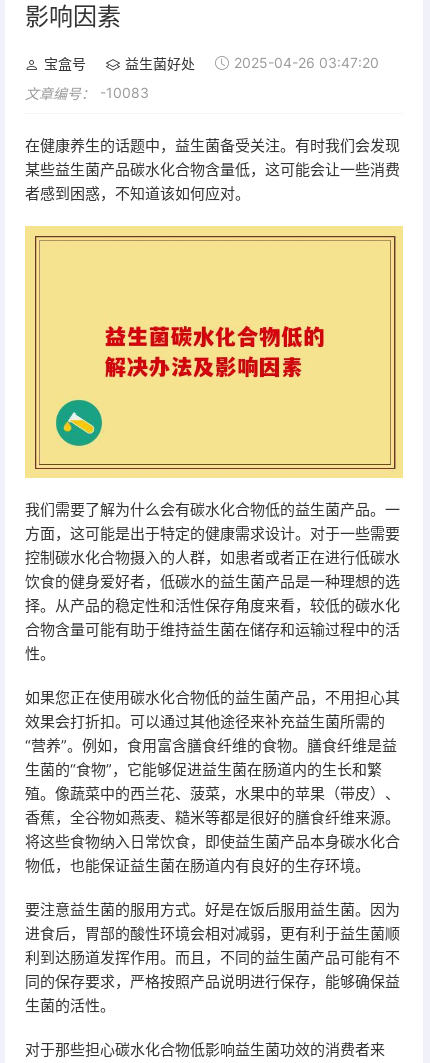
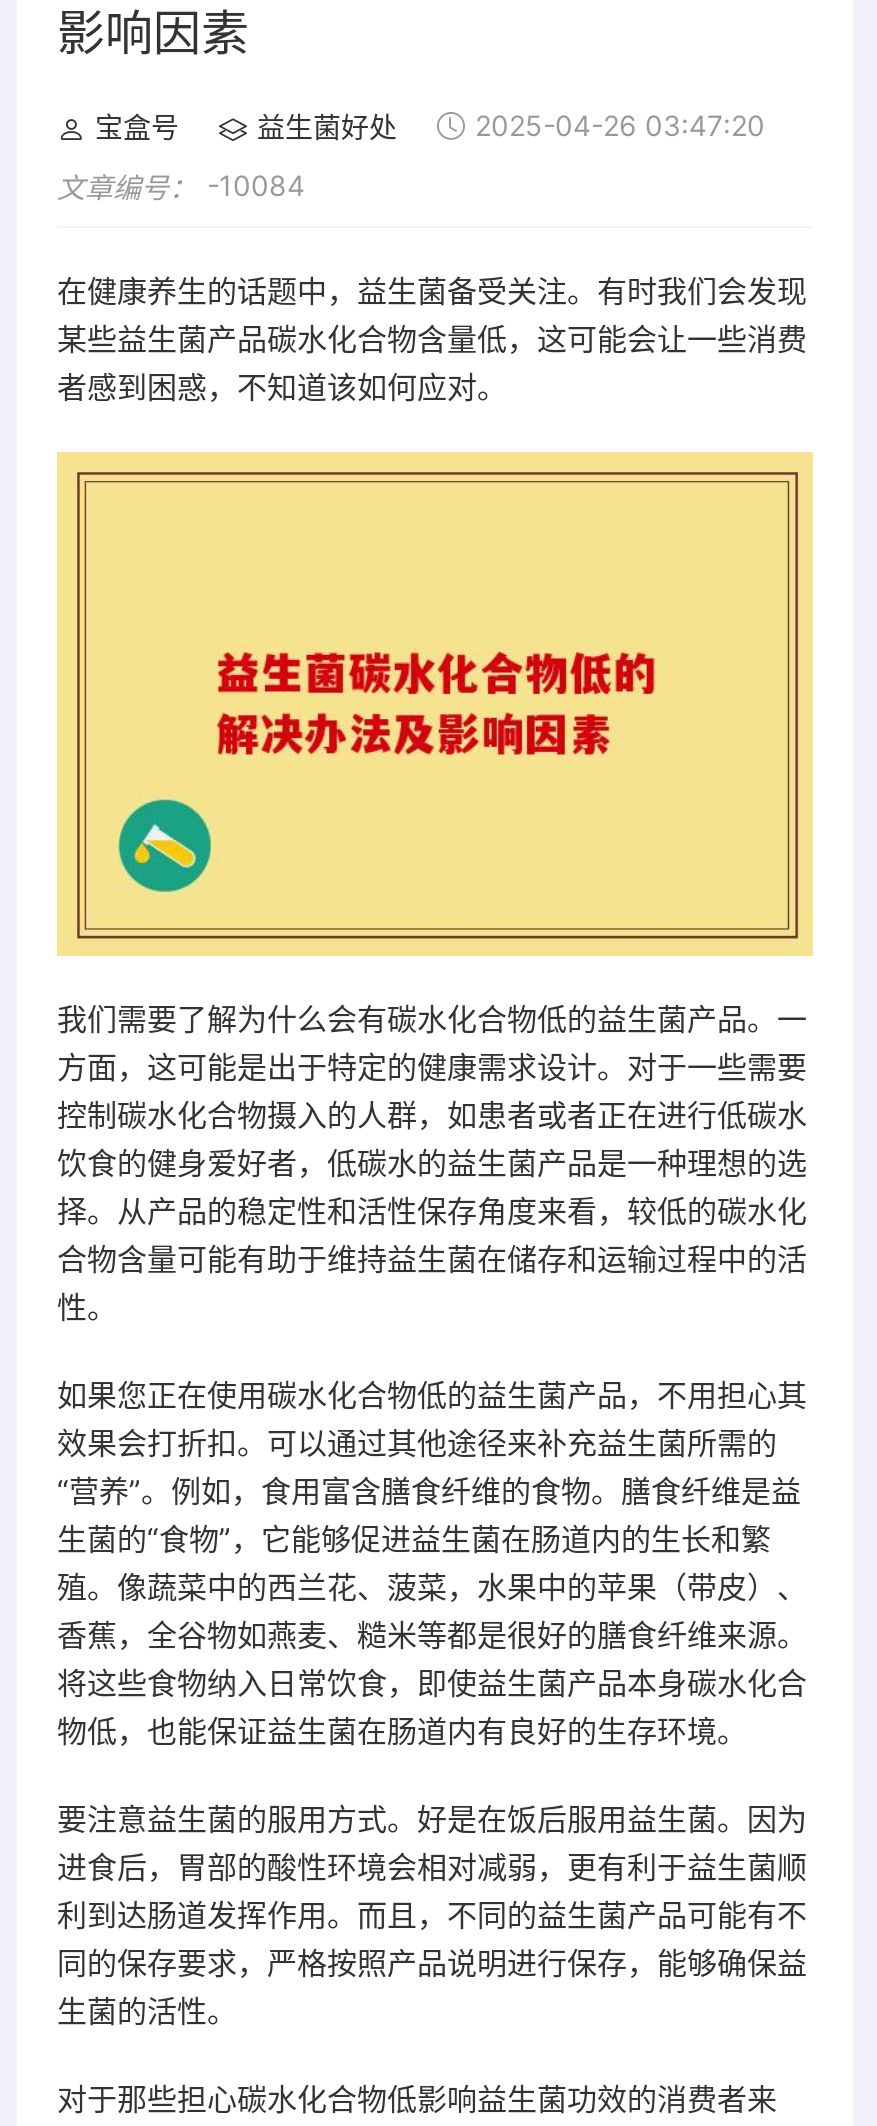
[25,84,149,102] 文章编号： -10083 -> [57,169,305,204] 文章编号： -10084

